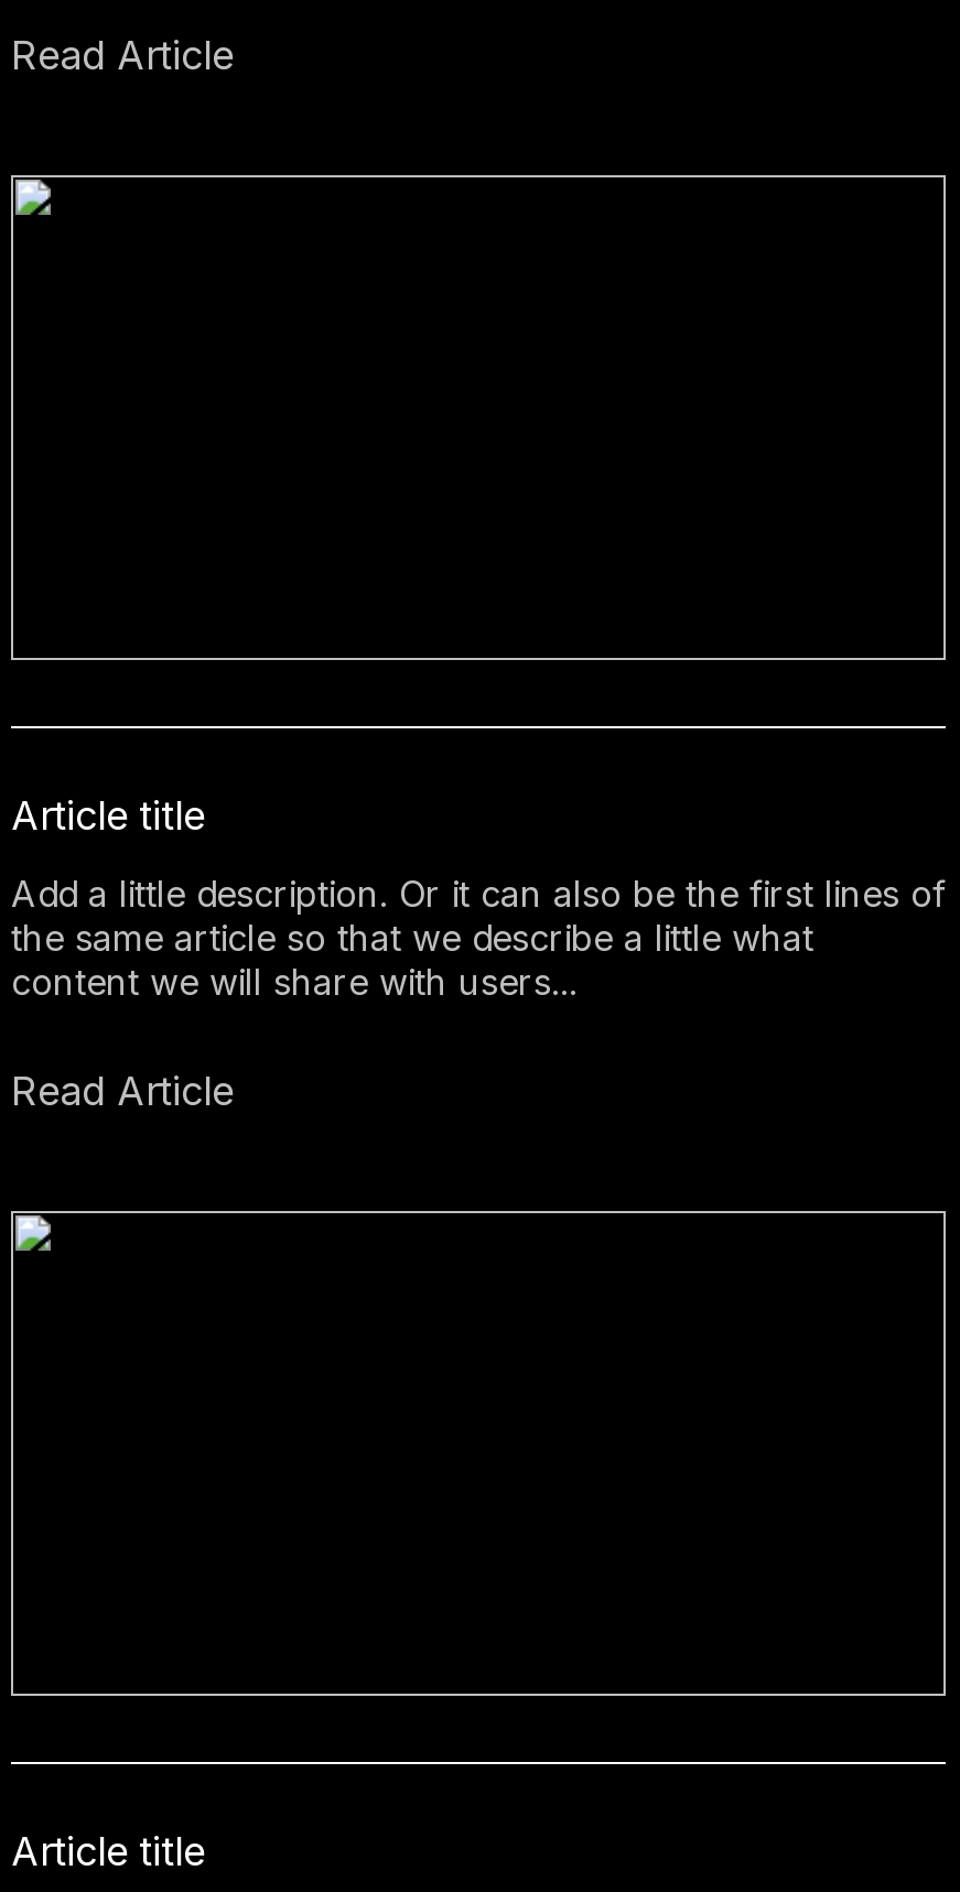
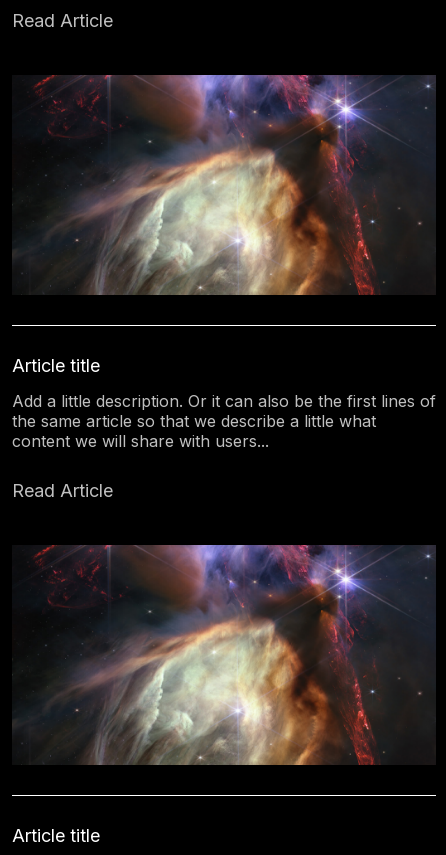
none -> [12,74,436,296] [image]
none -> [12,544,436,766] [image]

